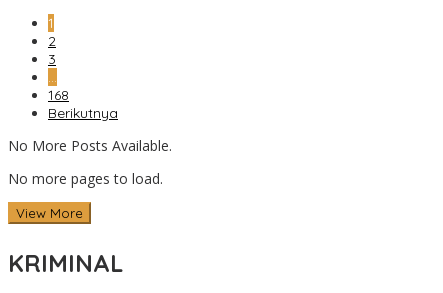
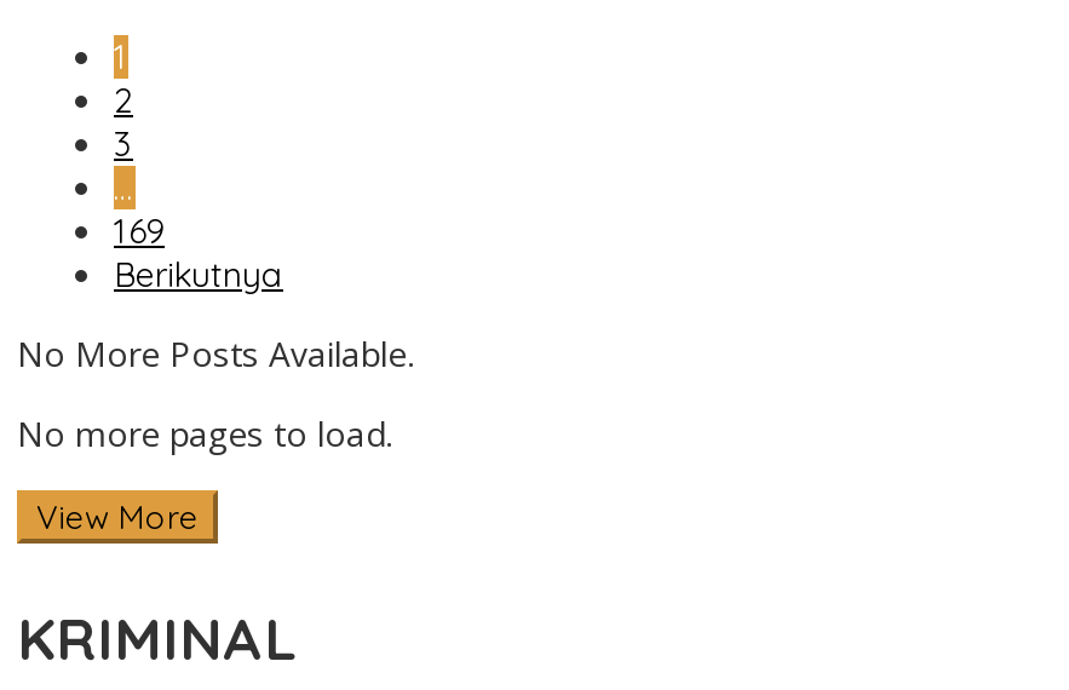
[48,86,69,104] 168 -> [114,211,165,254] 169

